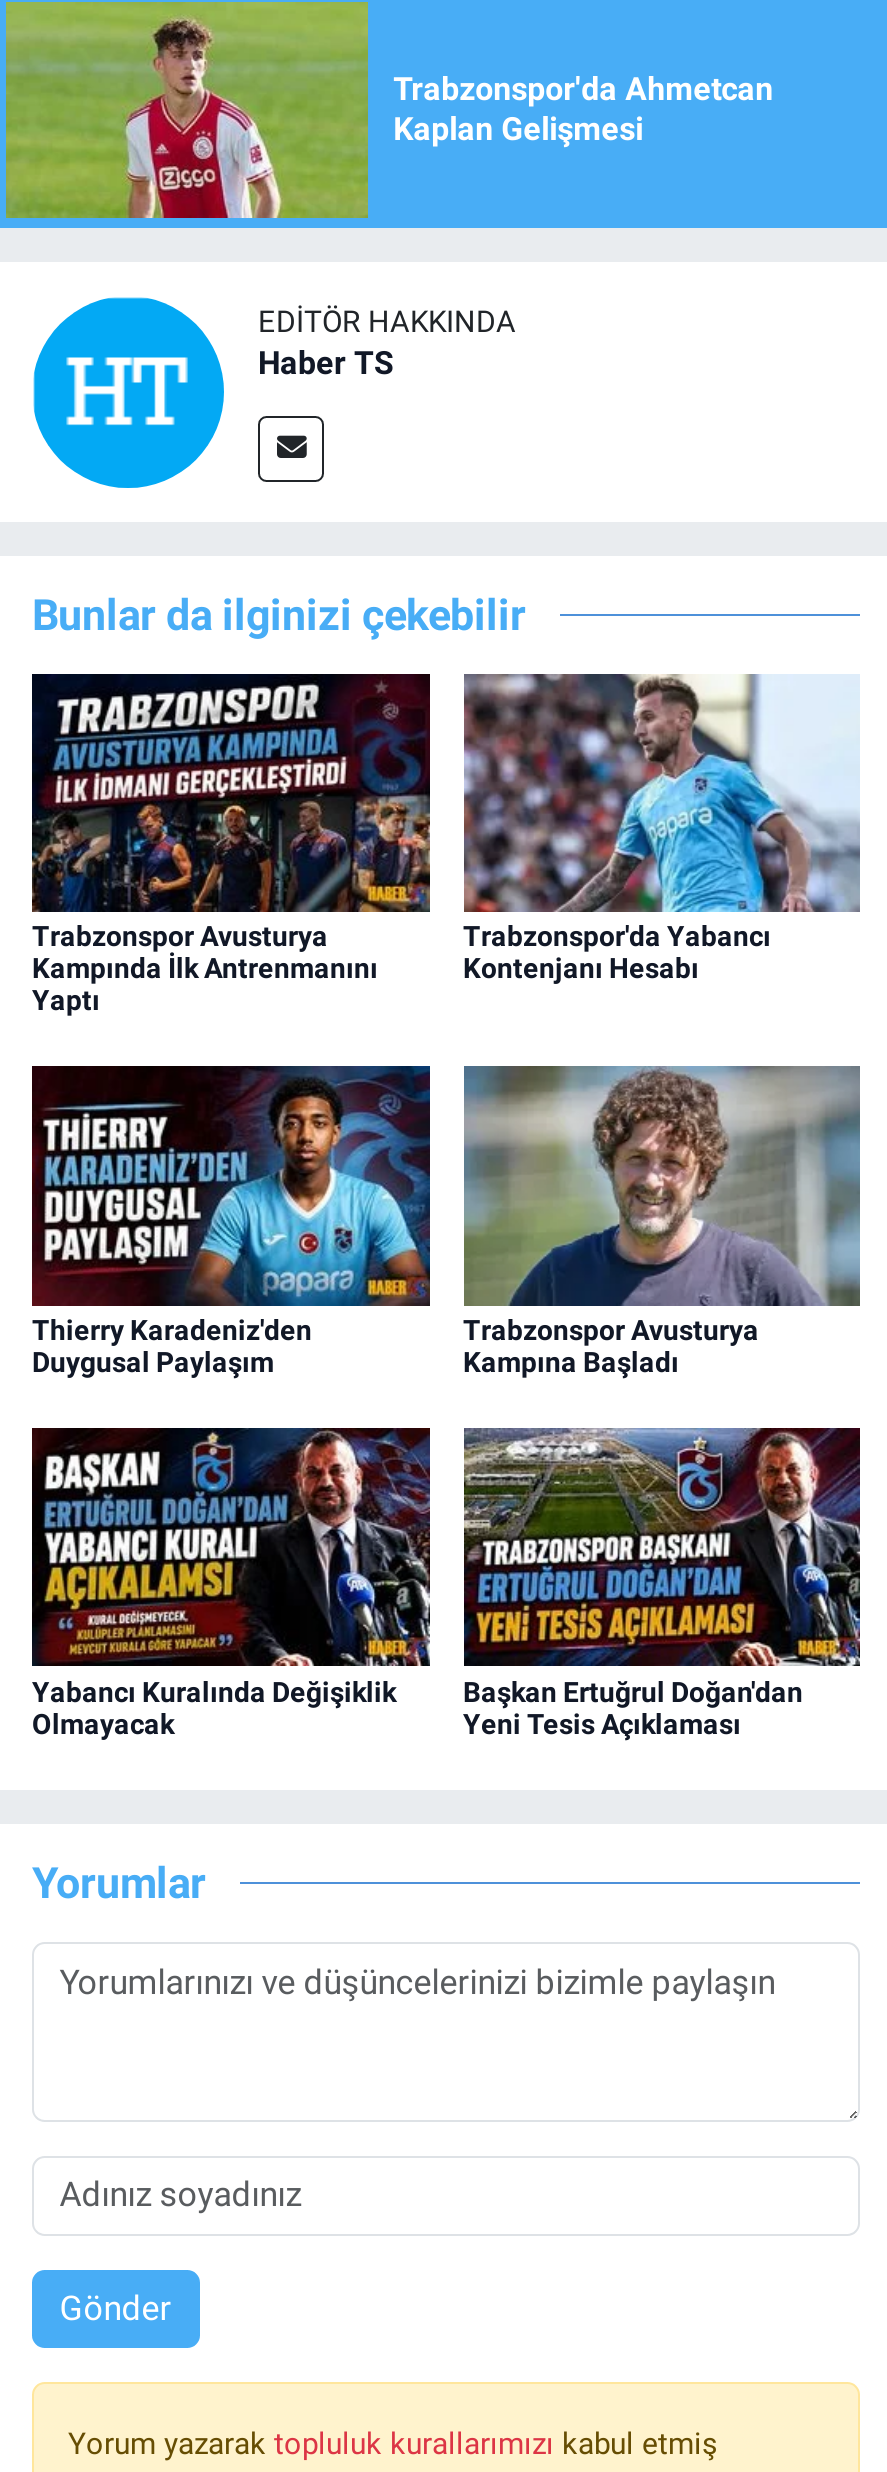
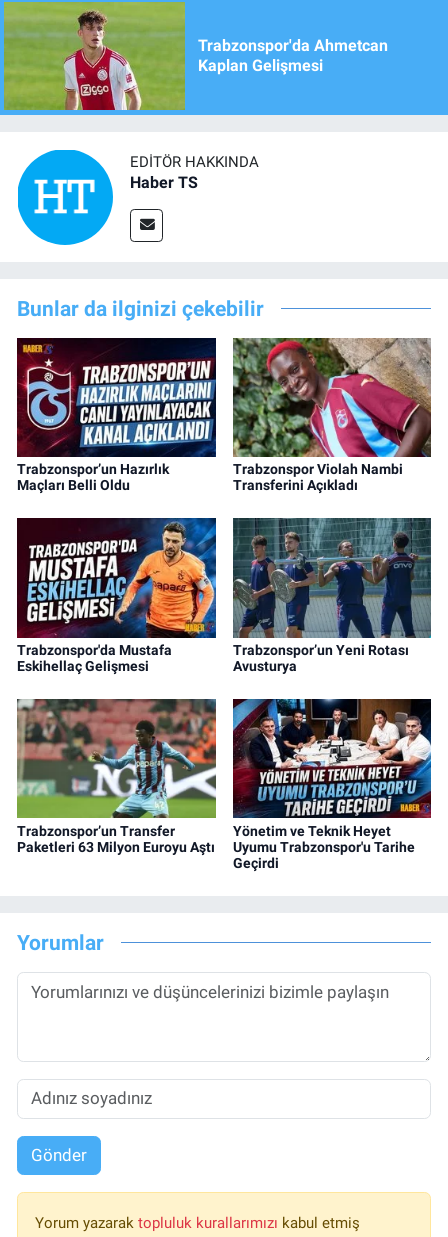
[32,674,432,1016] [image] | Trabzonspor Avusturya | Kampında İlk Antrenmanını | Yaptı -> [17,338,217,493] [image] | Trabzonspor’un Hazırlık | Maçları Belli Oldu
[463,674,862,984] [image] | Trabzonspor'da Yabancı | Kontenjanı Hesabı -> [232,337,432,493] [image] | Trabzonspor Violah Nambi | Transferini Açıkladı
[32,1034,432,1378] [image] | Thierry Karadeniz'den | Duygusal Paylaşım -> [16,517,217,674] [image] | Trabzonspor'da Mustafa | Eskihellaç Gelişmesi
[463,1034,862,1378] [image] | Trabzonspor Avusturya | Kampına Başladı -> [232,517,432,674] [image] | Trabzonspor’un Yeni Rotası | Avusturya
[30,1396,432,1739] [image] | Yabancı Kuralında Değişiklik | Olmayacak -> [16,698,217,855] [image] | Trabzonspor’un Transfer | Paketleri 63 Milyon Euroyu Aştı
[462,1396,862,1739] [image] | Başkan Ertuğrul Doğan'dan | Yeni Tesis Açıklaması -> [232,698,432,871] [image] | Yönetim ve Teknik Heyet | Uyumu Trabzonspor'u Tarihe | Geçirdi

